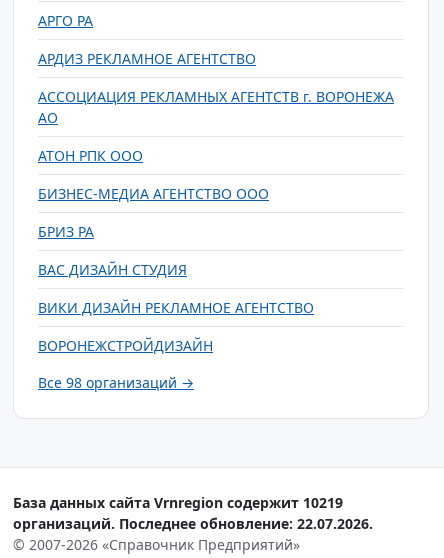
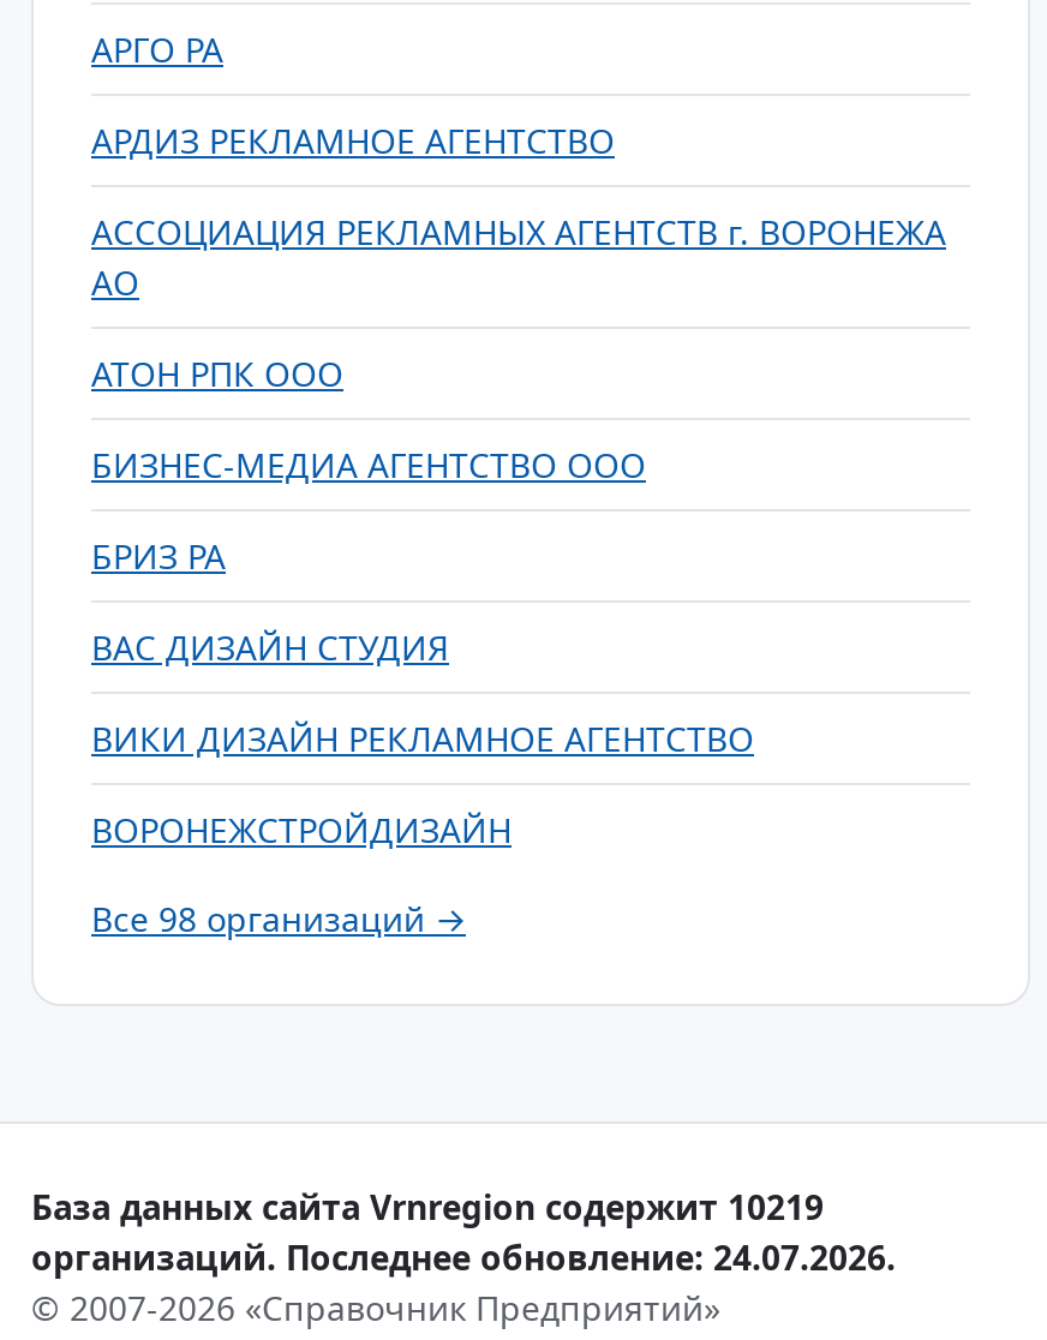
[13,514,373,533] организаций. Последнее обновление: 22.07.2026. -> [31,1234,896,1280] организаций. Последнее обновление: 24.07.2026.

